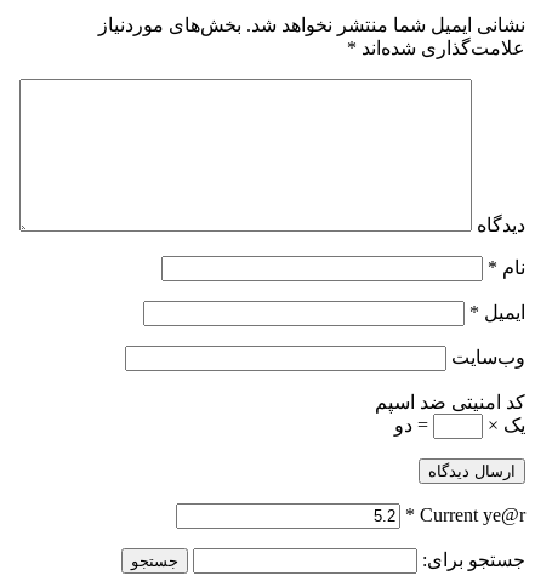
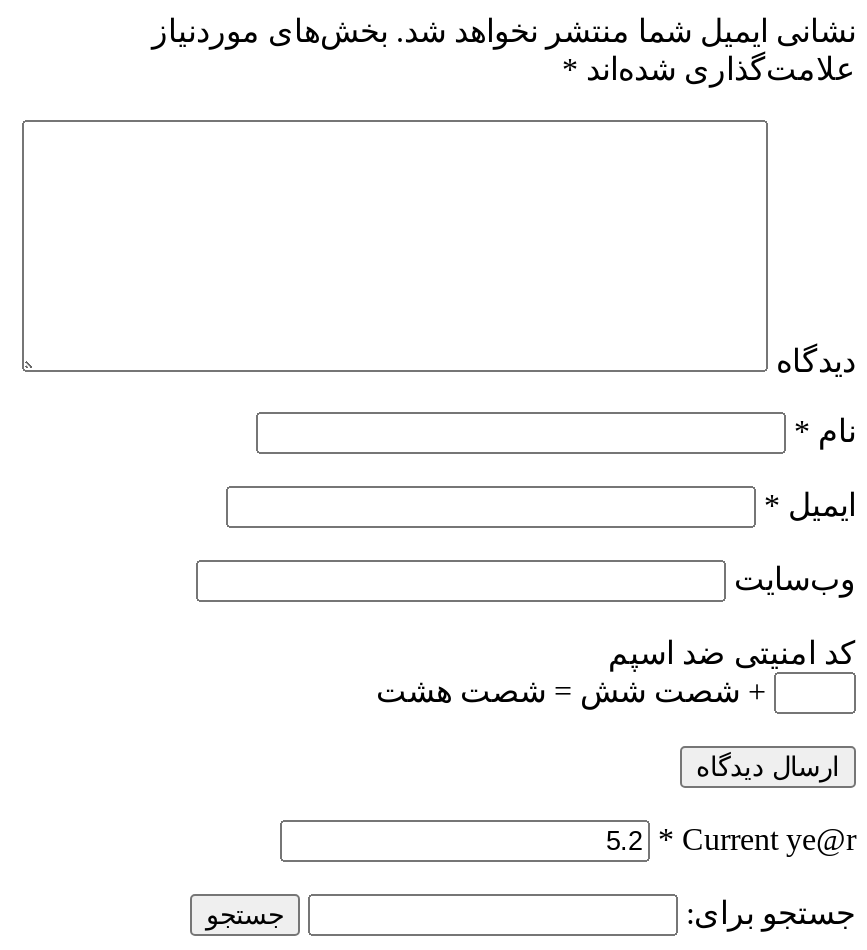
[394,415,525,435] یک × | = دو -> [376,674,774,708] + شصت شش = شصت هشت

